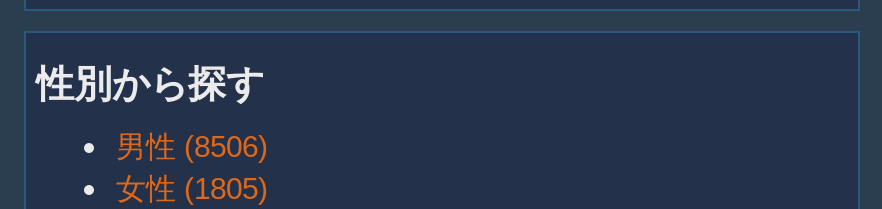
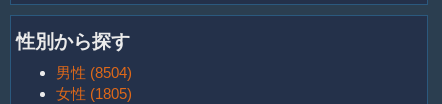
[116,129,268,163] 男性 (8506) -> [56,64,132,81] 男性 (8504)

